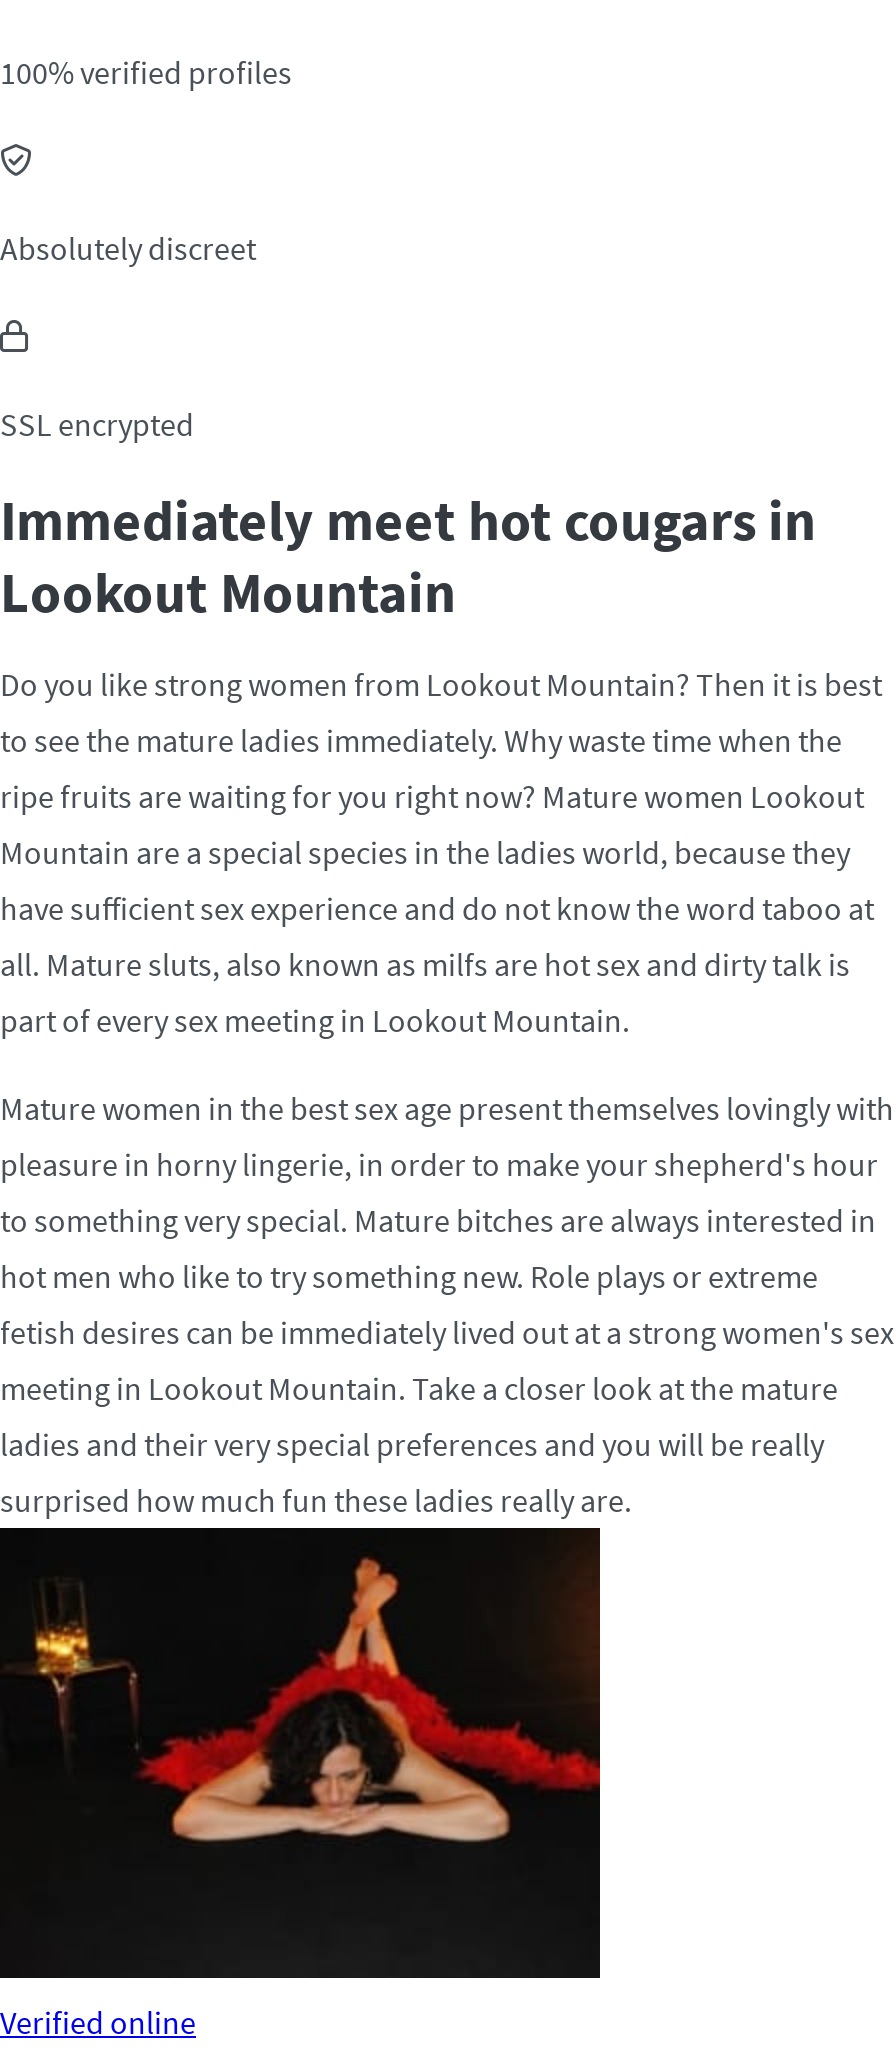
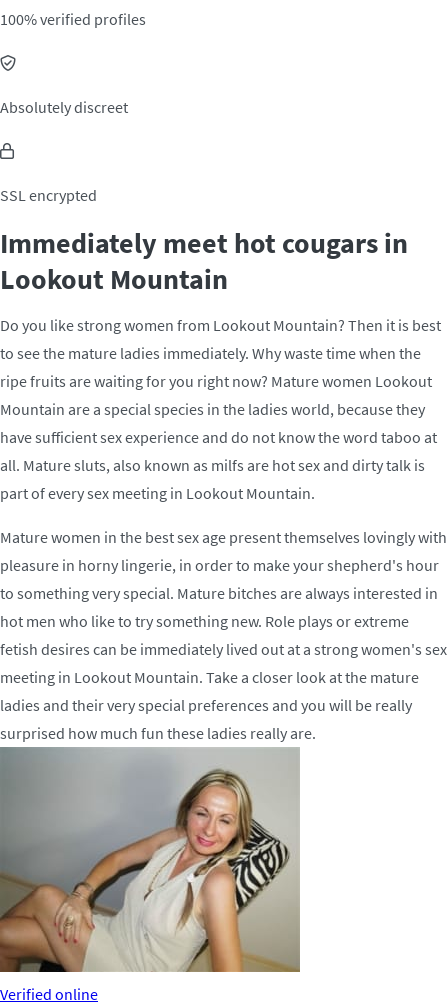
[6,1526,602,1980] [image] -> [3,746,301,973] [image]

